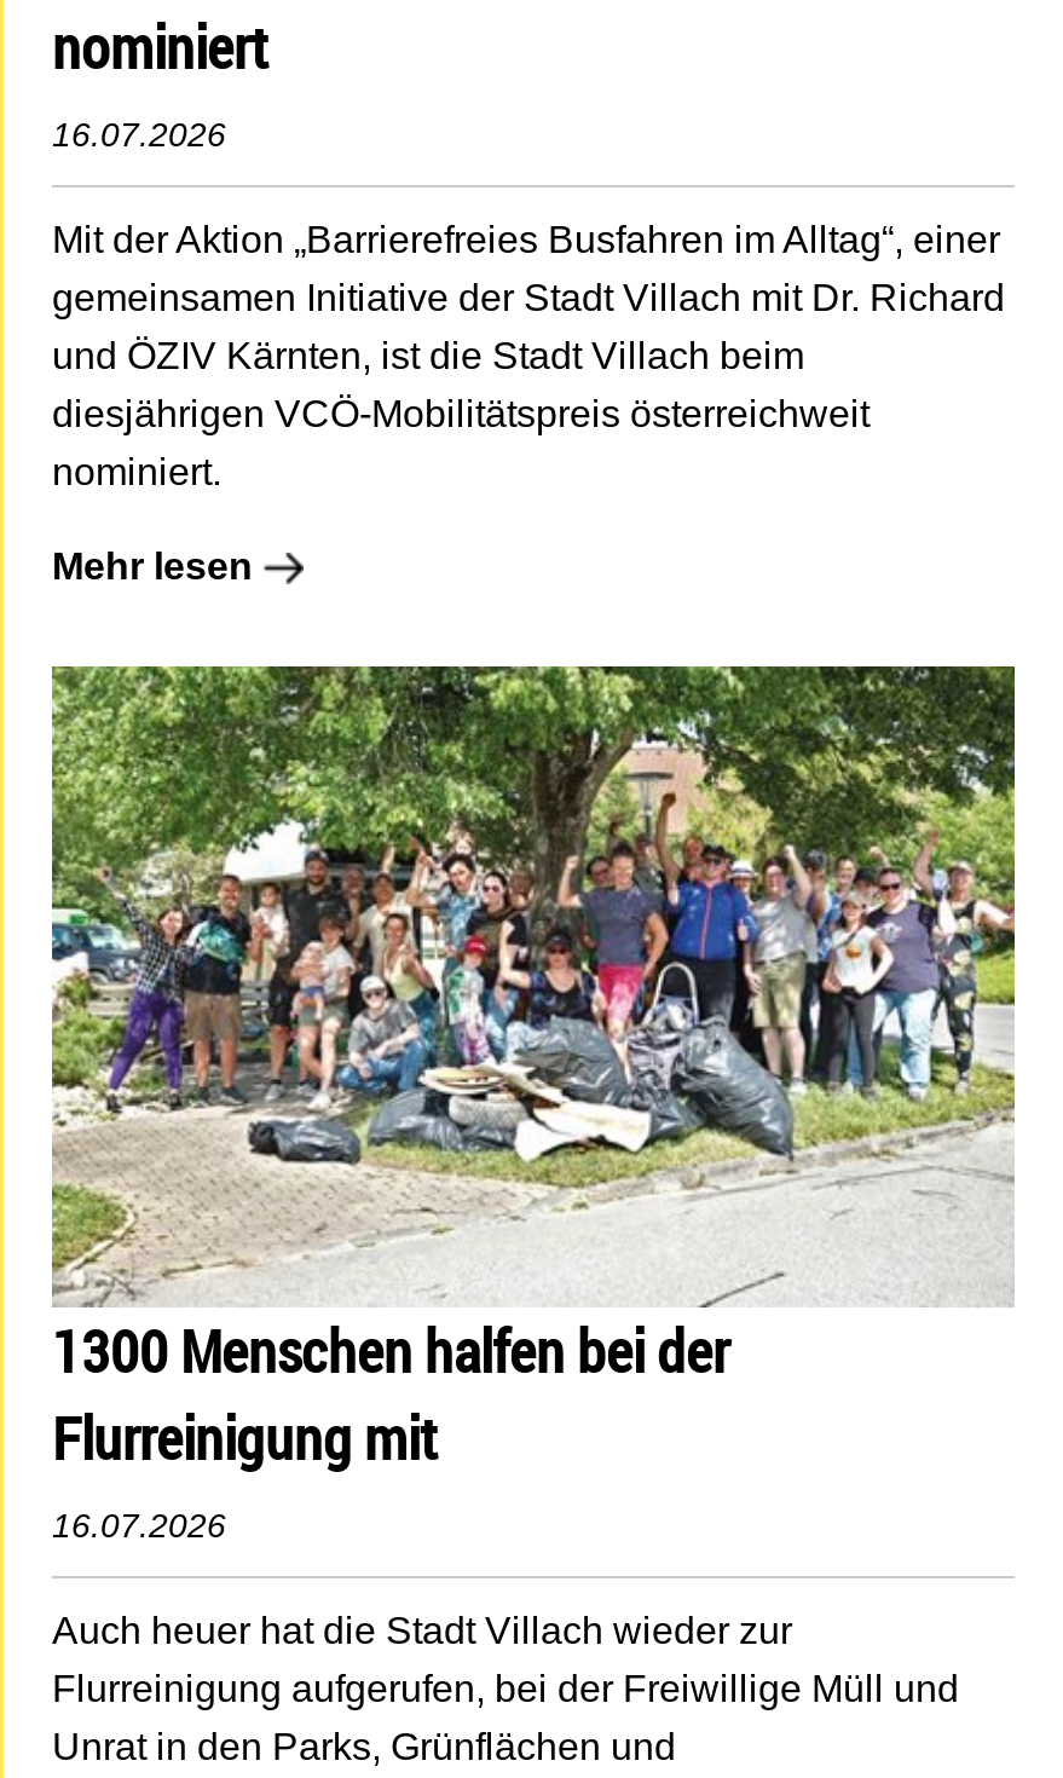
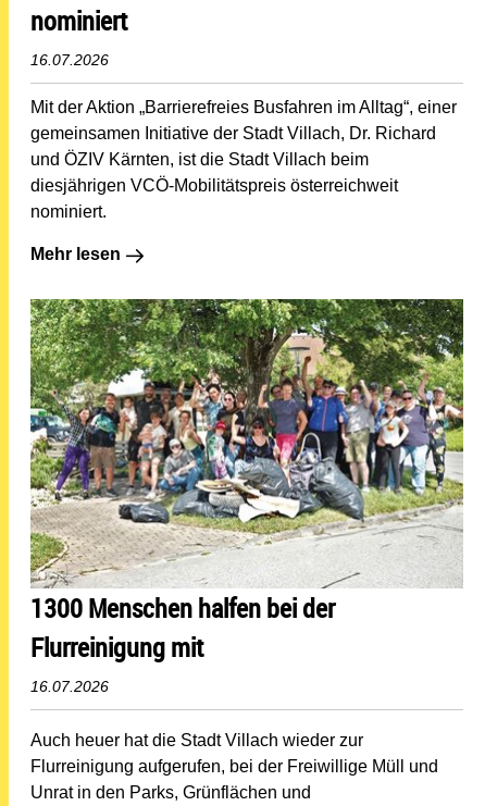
[52,276,1005,318] gemeinsamen Initiative der Stadt Villach mit Dr. Richard -> [30,124,436,143] gemeinsamen Initiative der Stadt Villach, Dr. Richard

